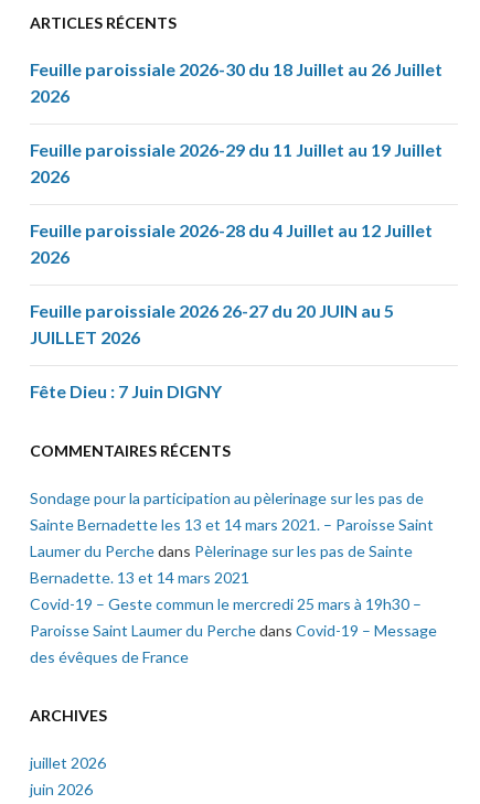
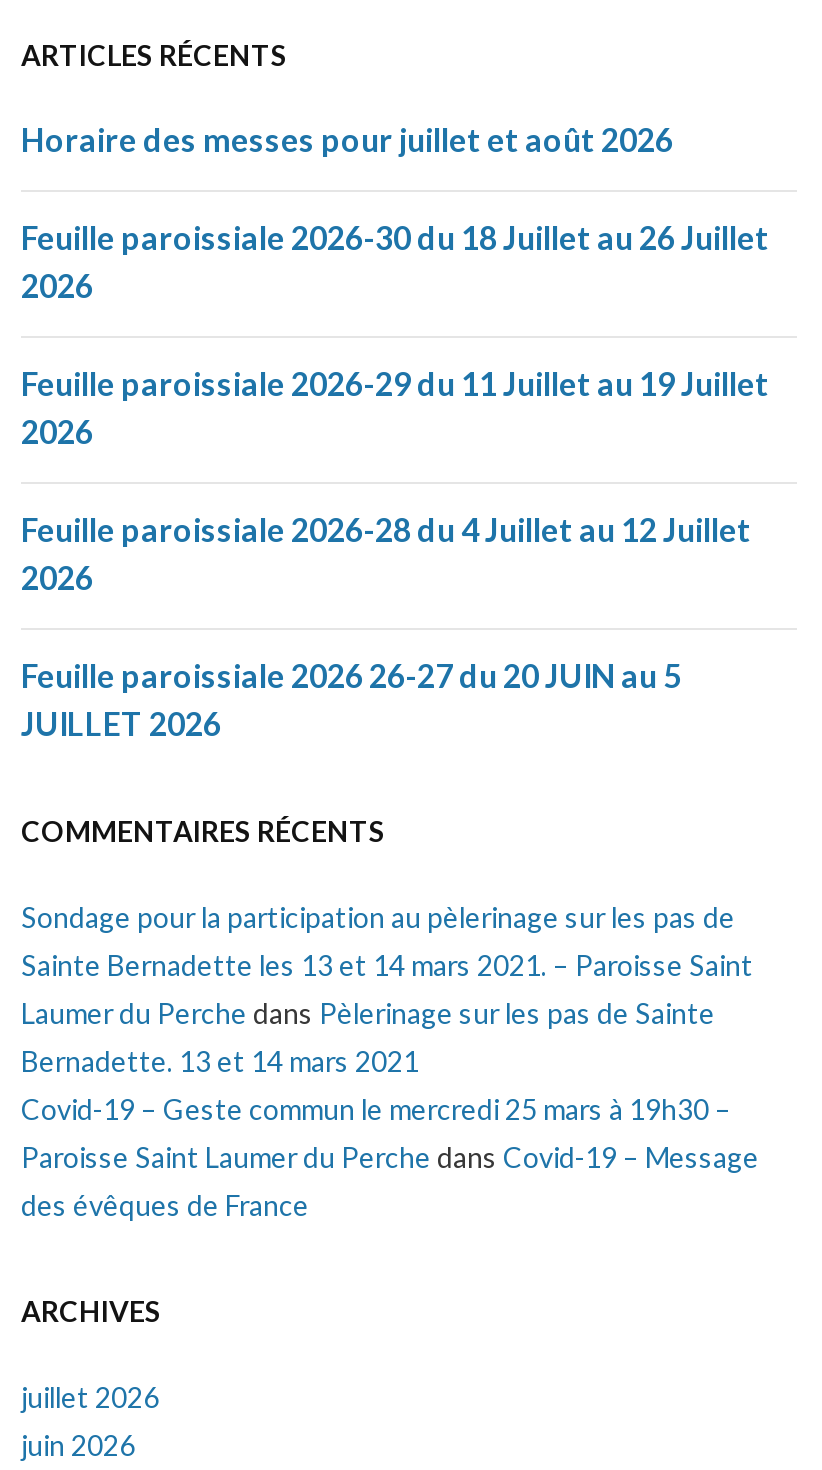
none -> [21,119,673,157] Horaire des messes pour juillet et août 2026
moved [30,58,442,347] -> [21,217,769,741]: Feuille paroissiale 2026-30 du 18 Juillet au 26 Juillet | 2026 | Feuille paroissiale 2026-29 du 11 Juillet au 19 Juillet | 2026 | Feuille paroissiale 2026-28 du 4 Juillet au 12 Juillet | 2026 | Feuille paroissiale 2026 26-27 du 20 JUIN au 5 | JUILLET 2026
[30,380,222,401] Fête Dieu : 7 Juin DIGNY -> none

